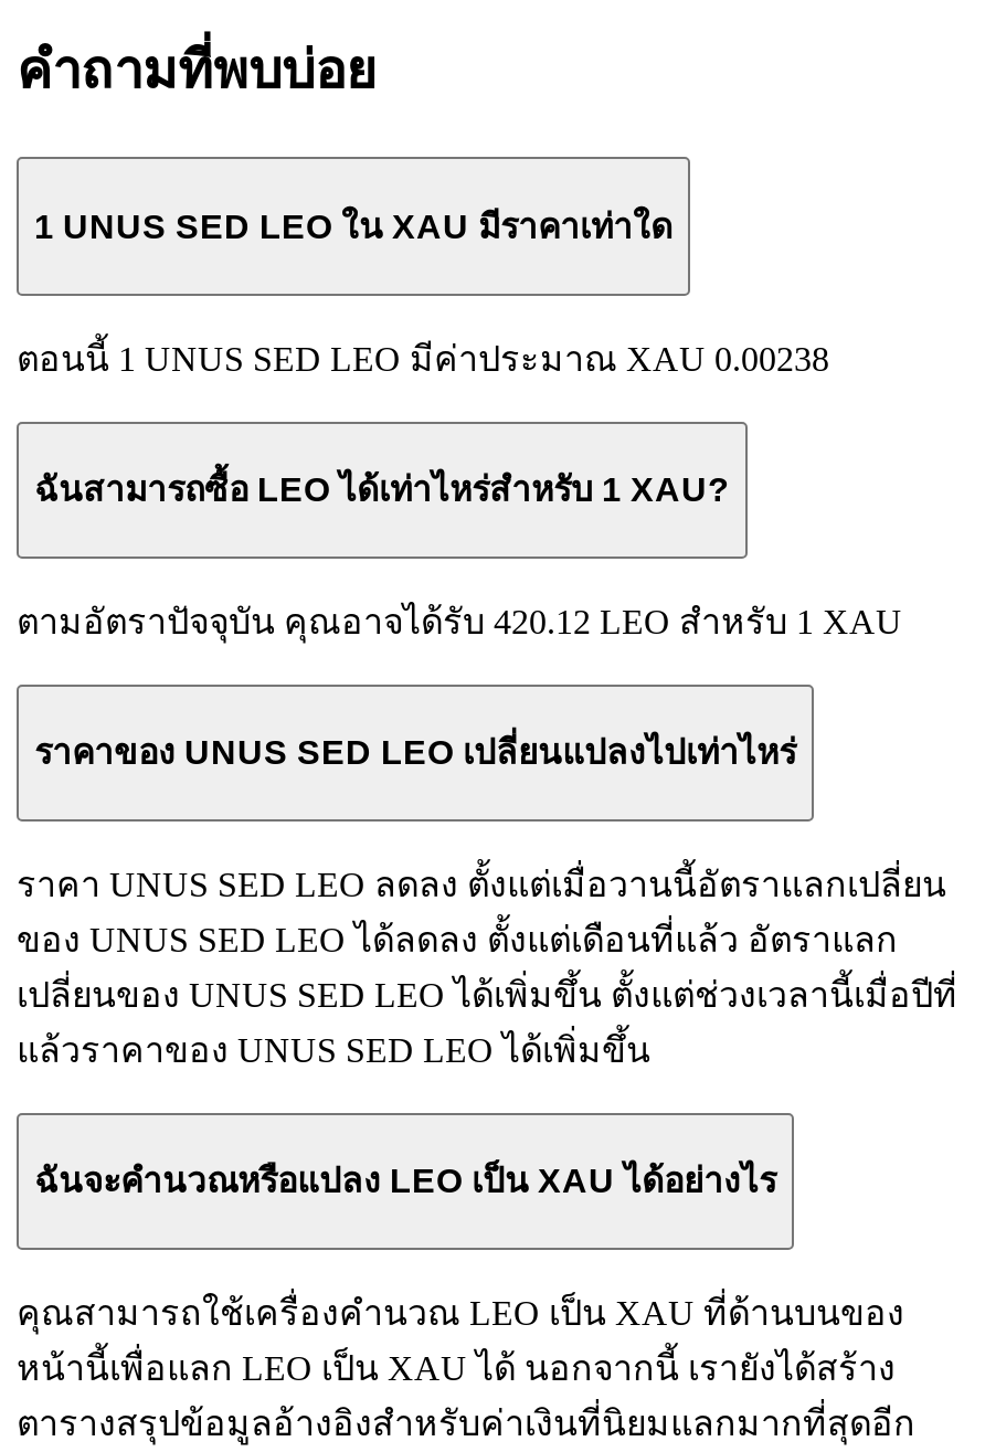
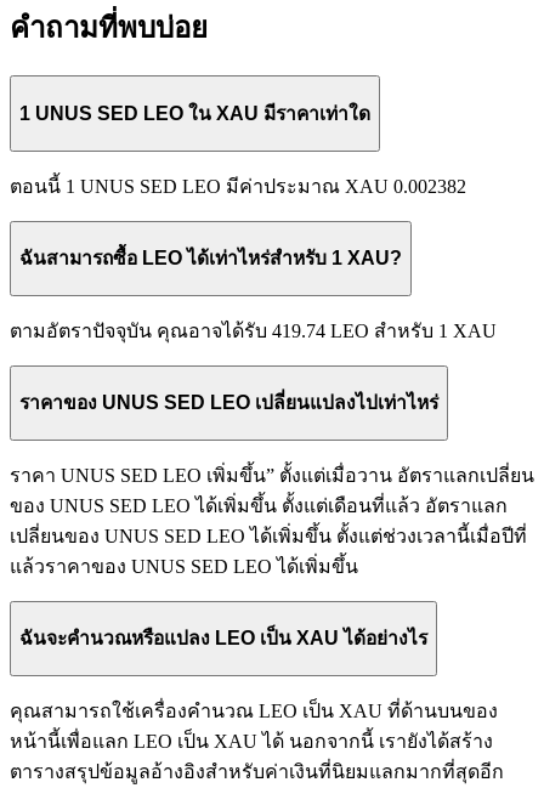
[17,339,829,377] ตอนนี้ 1 UNUS SED LEO มีค่าประมาณ XAU 0.00238 -> [10,175,466,196] ตอนนี้ 1 UNUS SED LEO มีค่าประมาณ XAU 0.002382
[17,602,902,640] ตามอัตราปัจจุบัน คุณอาจได้รับ 420.12 LEO สำหรับ 1 XAU -> [10,320,497,341] ตามอัตราปัจจุบัน คุณอาจได้รับ 419.74 LEO สำหรับ 1 XAU
[17,865,946,903] ราคา UNUS SED LEO ลดลง ตั้งแต่เมื่อวานนี้อัตราแลกเปลี่ยน -> [10,465,534,486] ราคา UNUS SED LEO เพิ่มขึ้น” ตั้งแต่เมื่อวาน อัตราแลกเปลี่ยน
[17,921,898,958] ของ UNUS SED LEO ได้ลดลง ตั้งแต่เดือนที่แล้ว อัตราแลก -> [10,495,508,516] ของ UNUS SED LEO ได้เพิ่มขึ้น ตั้งแต่เดือนที่แล้ว อัตราแลก

